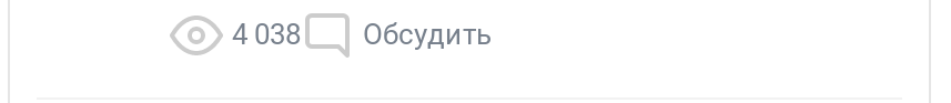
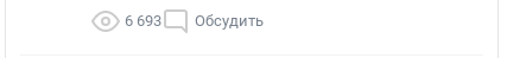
[232,17,492,50] 4 038 Обсудить -> [125,11,264,29] 6 693 Обсудить

